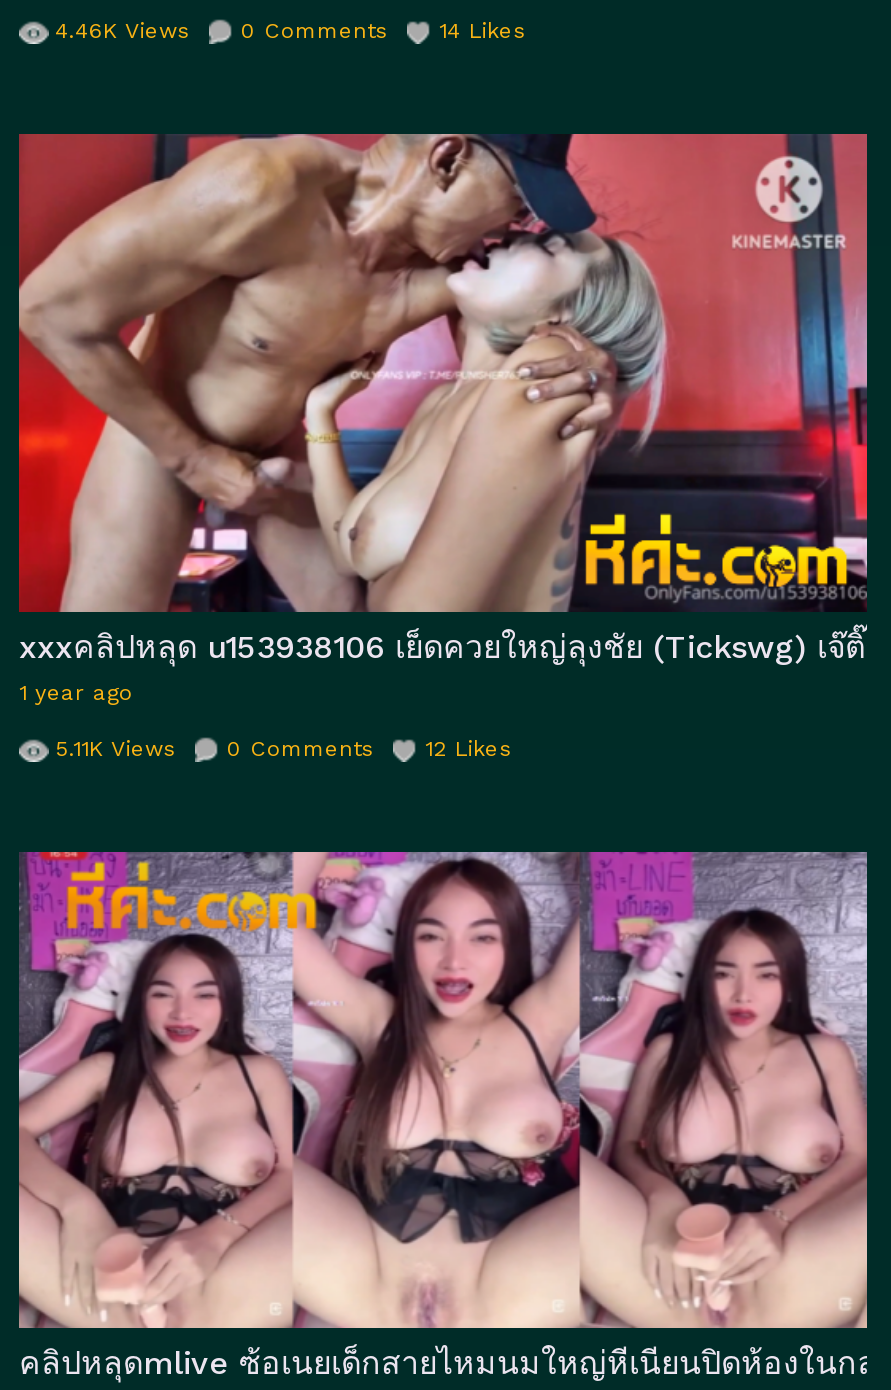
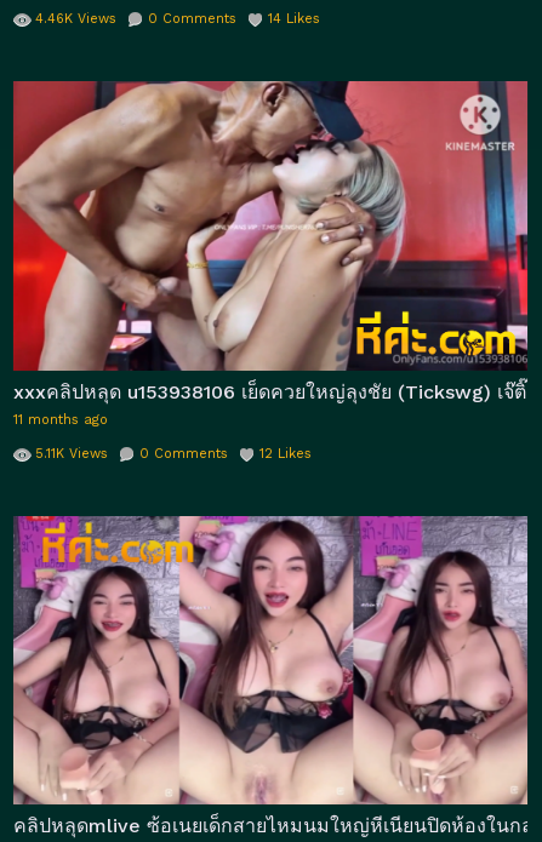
[19,679,133,705] 1 year ago -> [13,411,108,427] 11 months ago

